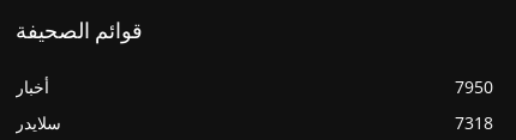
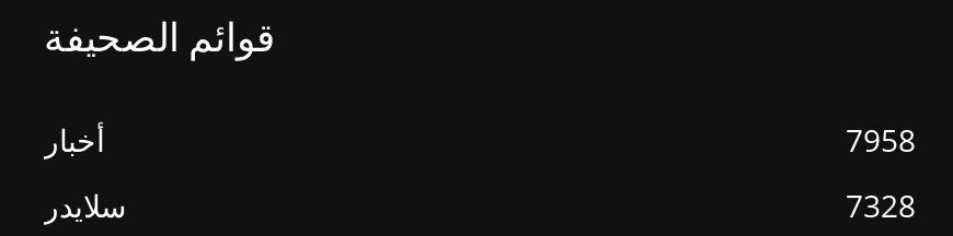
[455,75,493,98] 7950 -> [846,118,916,160] 7958
[455,111,493,134] 7318 -> [846,184,916,226] 7328

